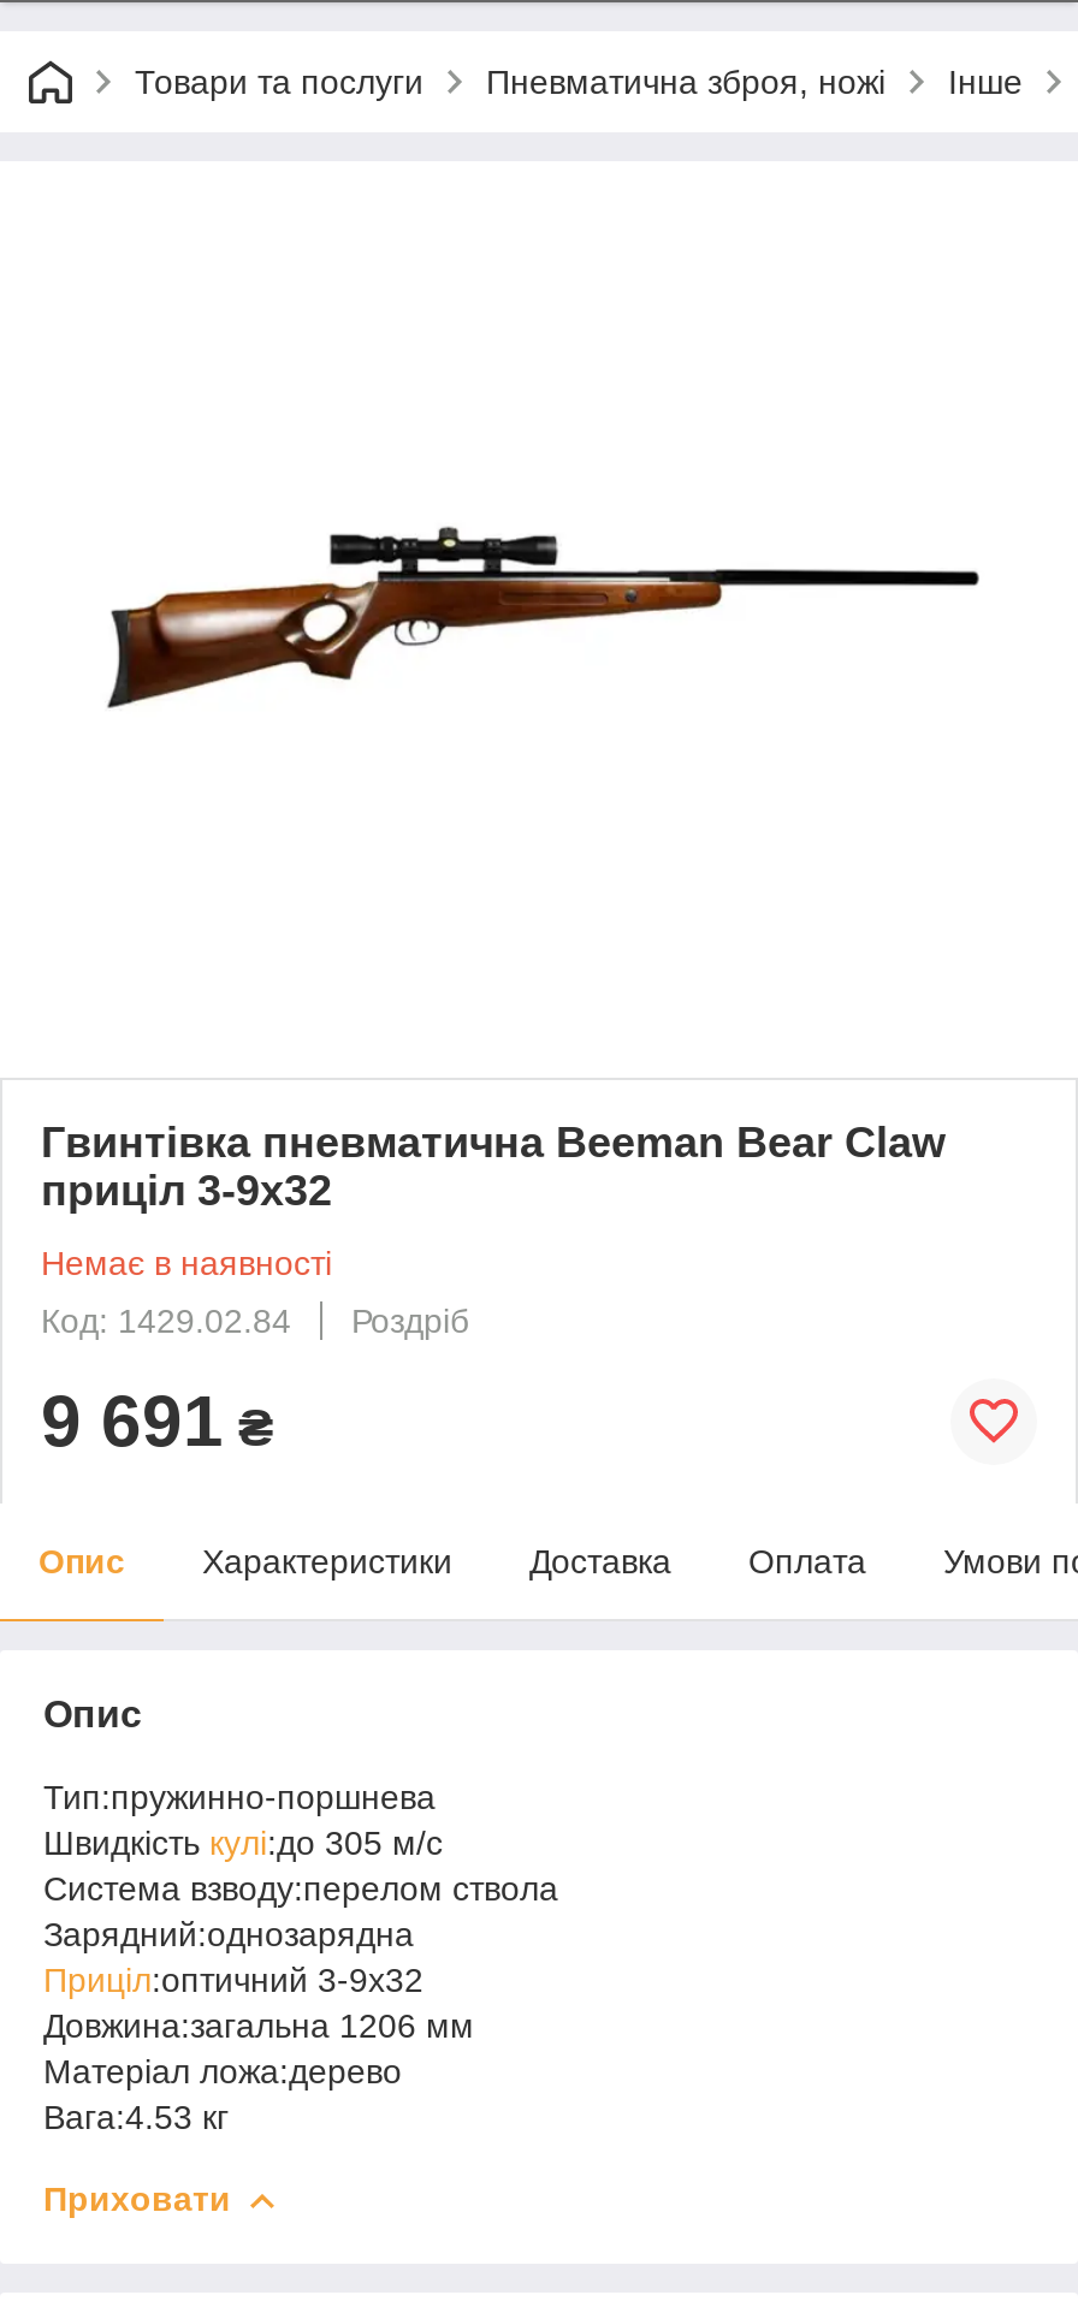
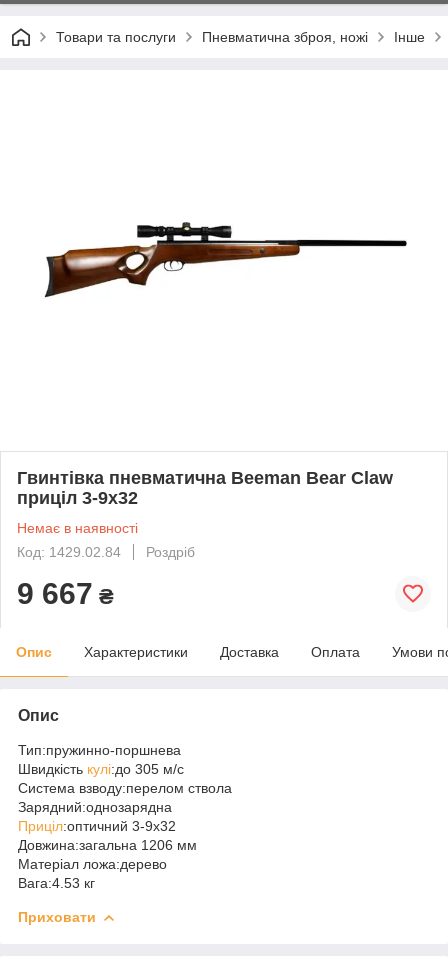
[41,1380,274,1460] 9 691 ₴ -> [17,577,114,610] 9 667 ₴

